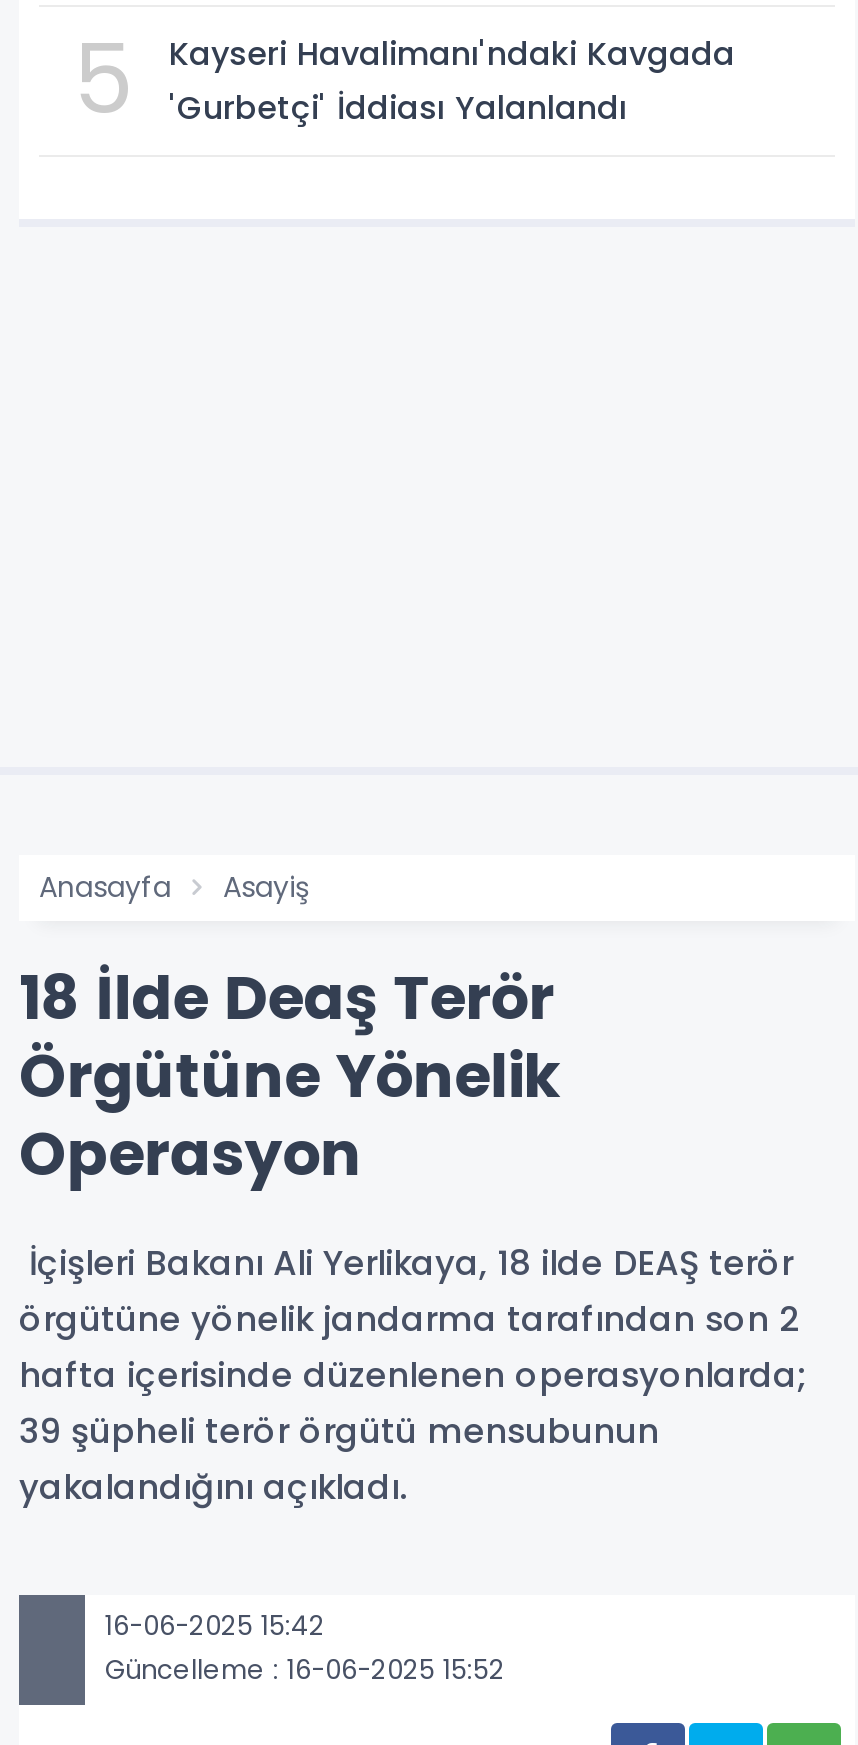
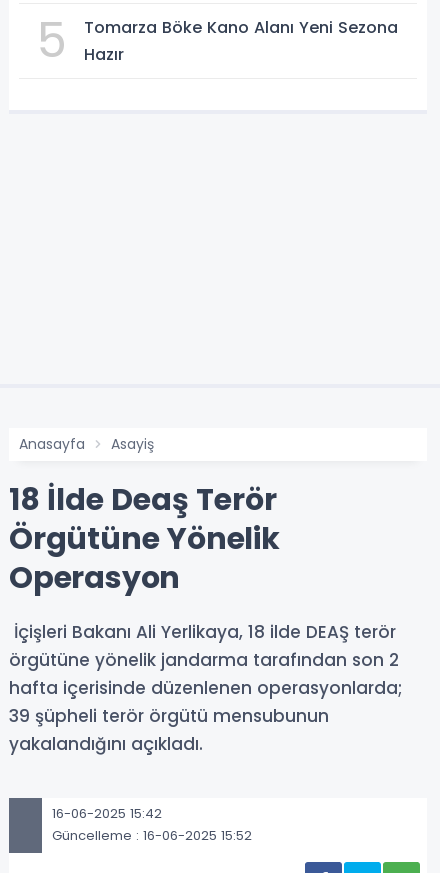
[169,31,735,131] Kayseri Havalimanı'ndaki Kavgada | 'Gurbetçi' İddiası Yalanlandı -> [84,16,398,66] Tomarza Böke Kano Alanı Yeni Sezona | Hazır

